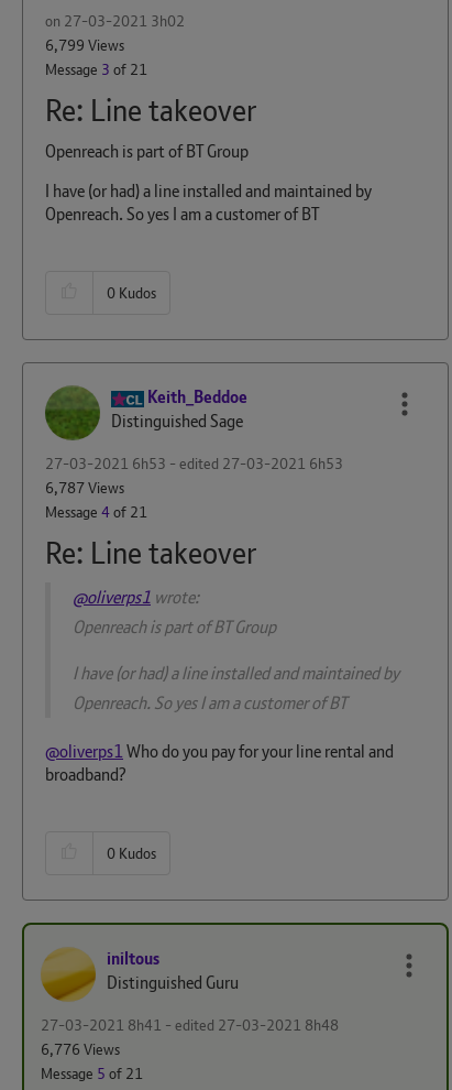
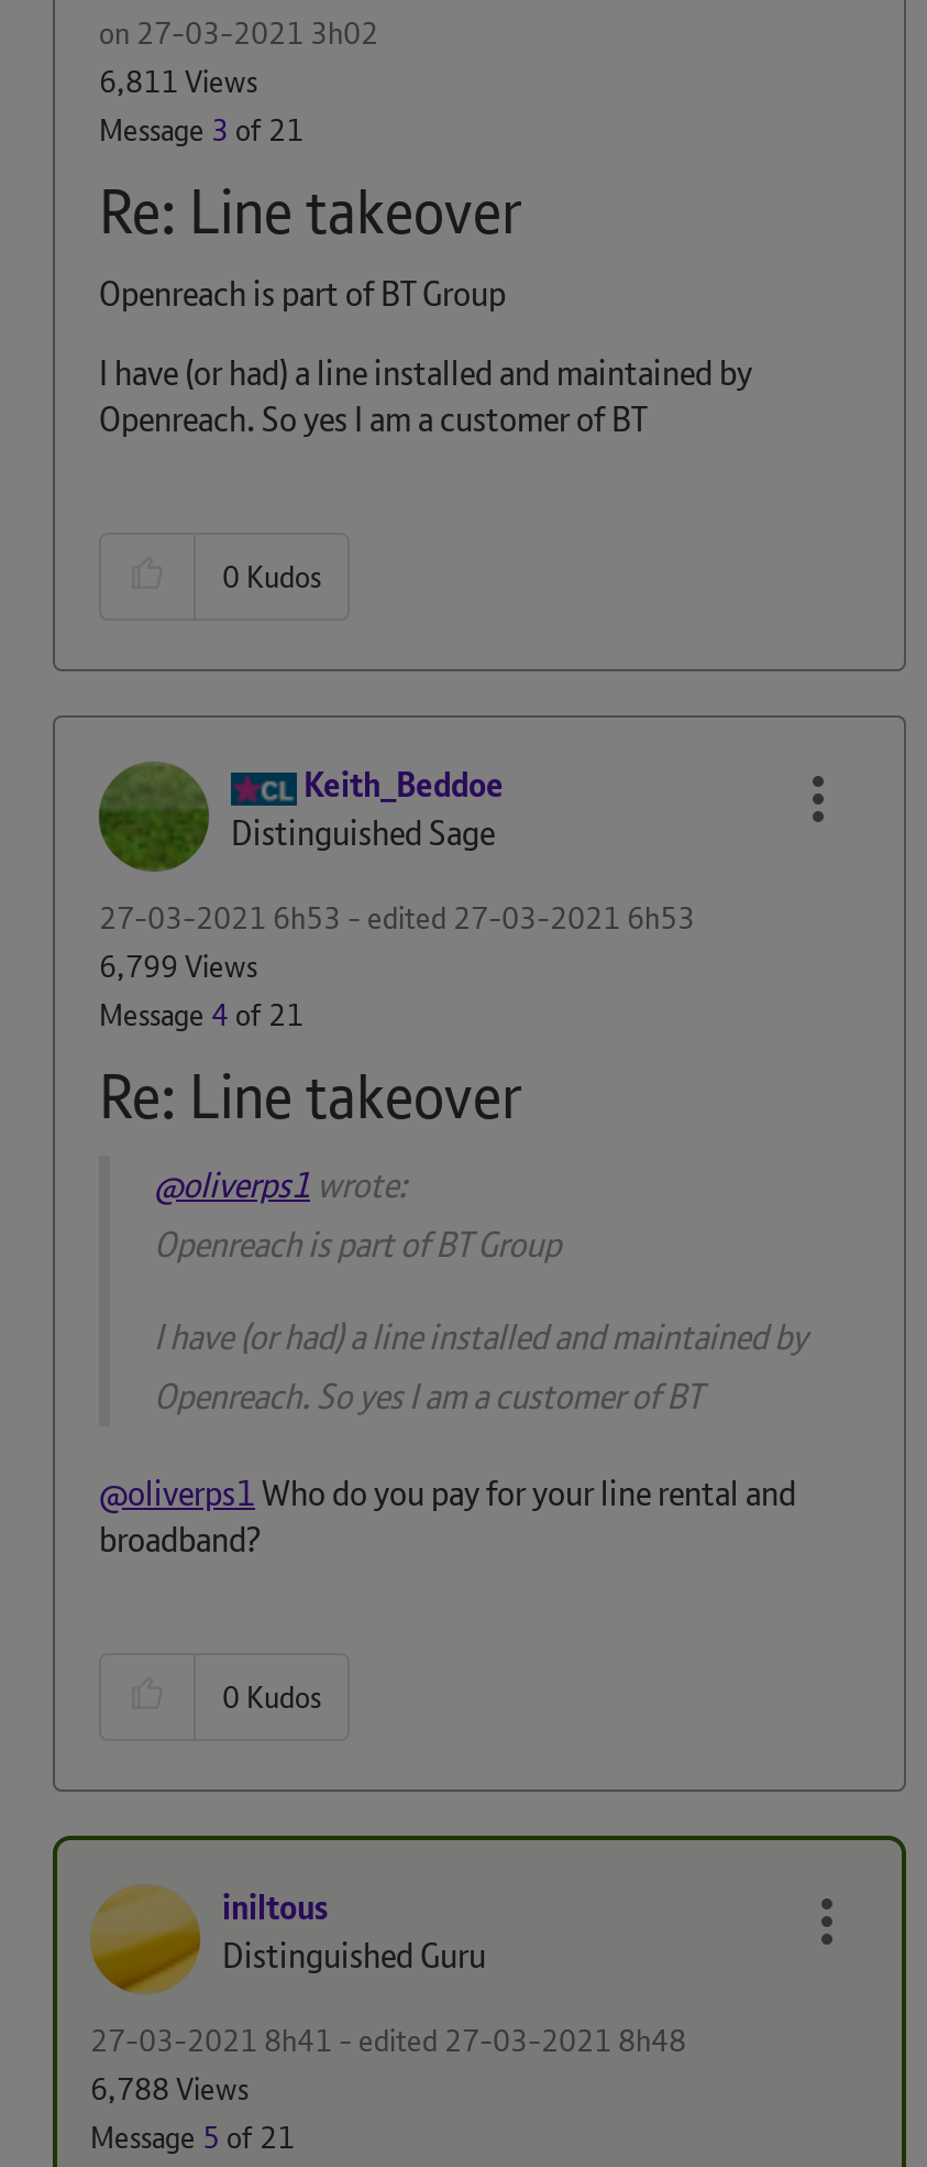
[45,35,124,55] 6,799 Views -> [99,62,257,101] 6,811 Views
[45,478,124,498] 6,787 Views -> [99,946,257,986] 6,799 Views
[41,1039,120,1059] 6,776 Views -> [90,2069,249,2109] 6,788 Views

